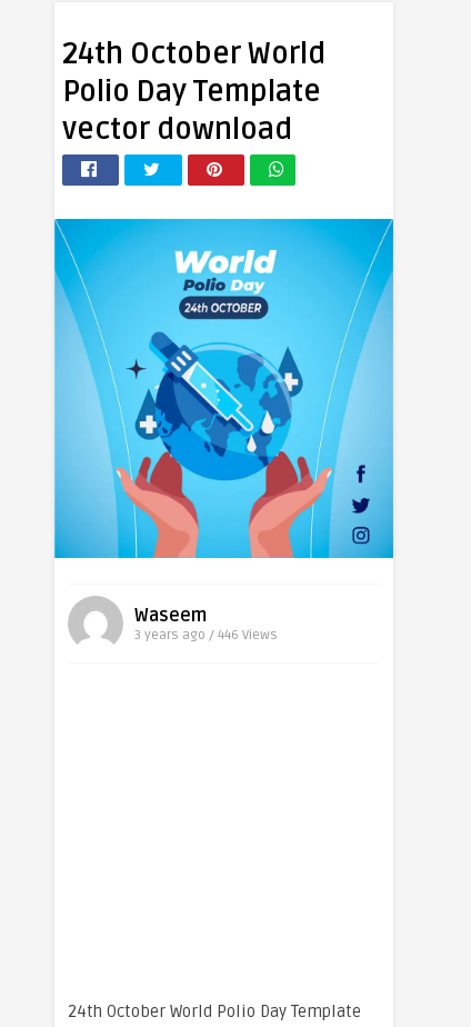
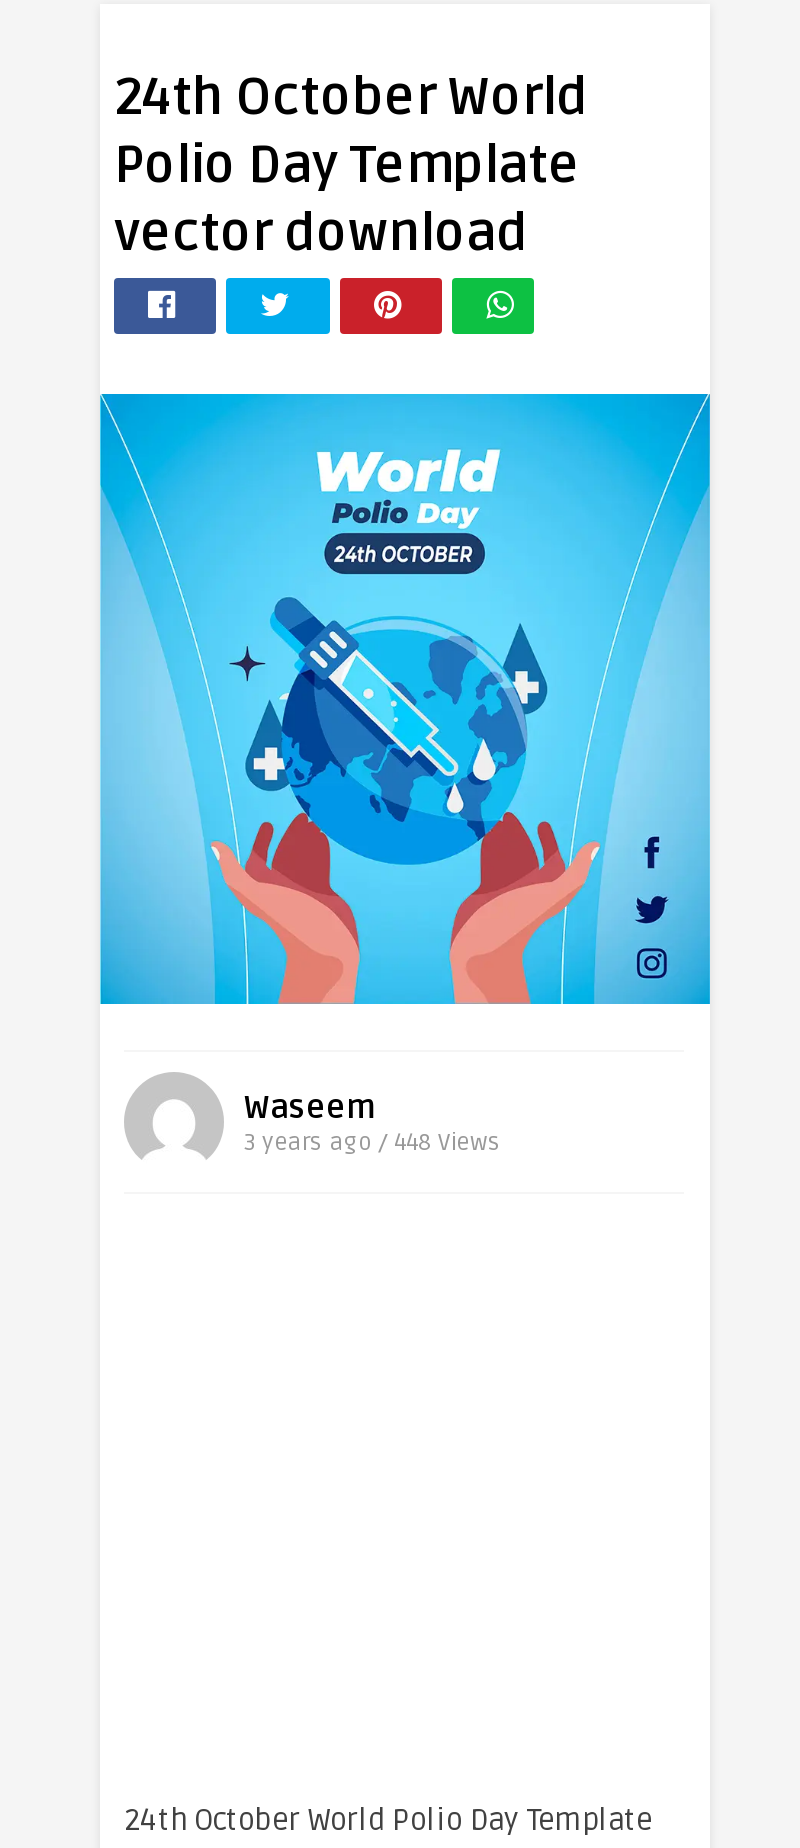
[134,627,278,644] 3 years ago / 446 Views -> [244,1128,502,1158] 3 years ago / 448 Views

